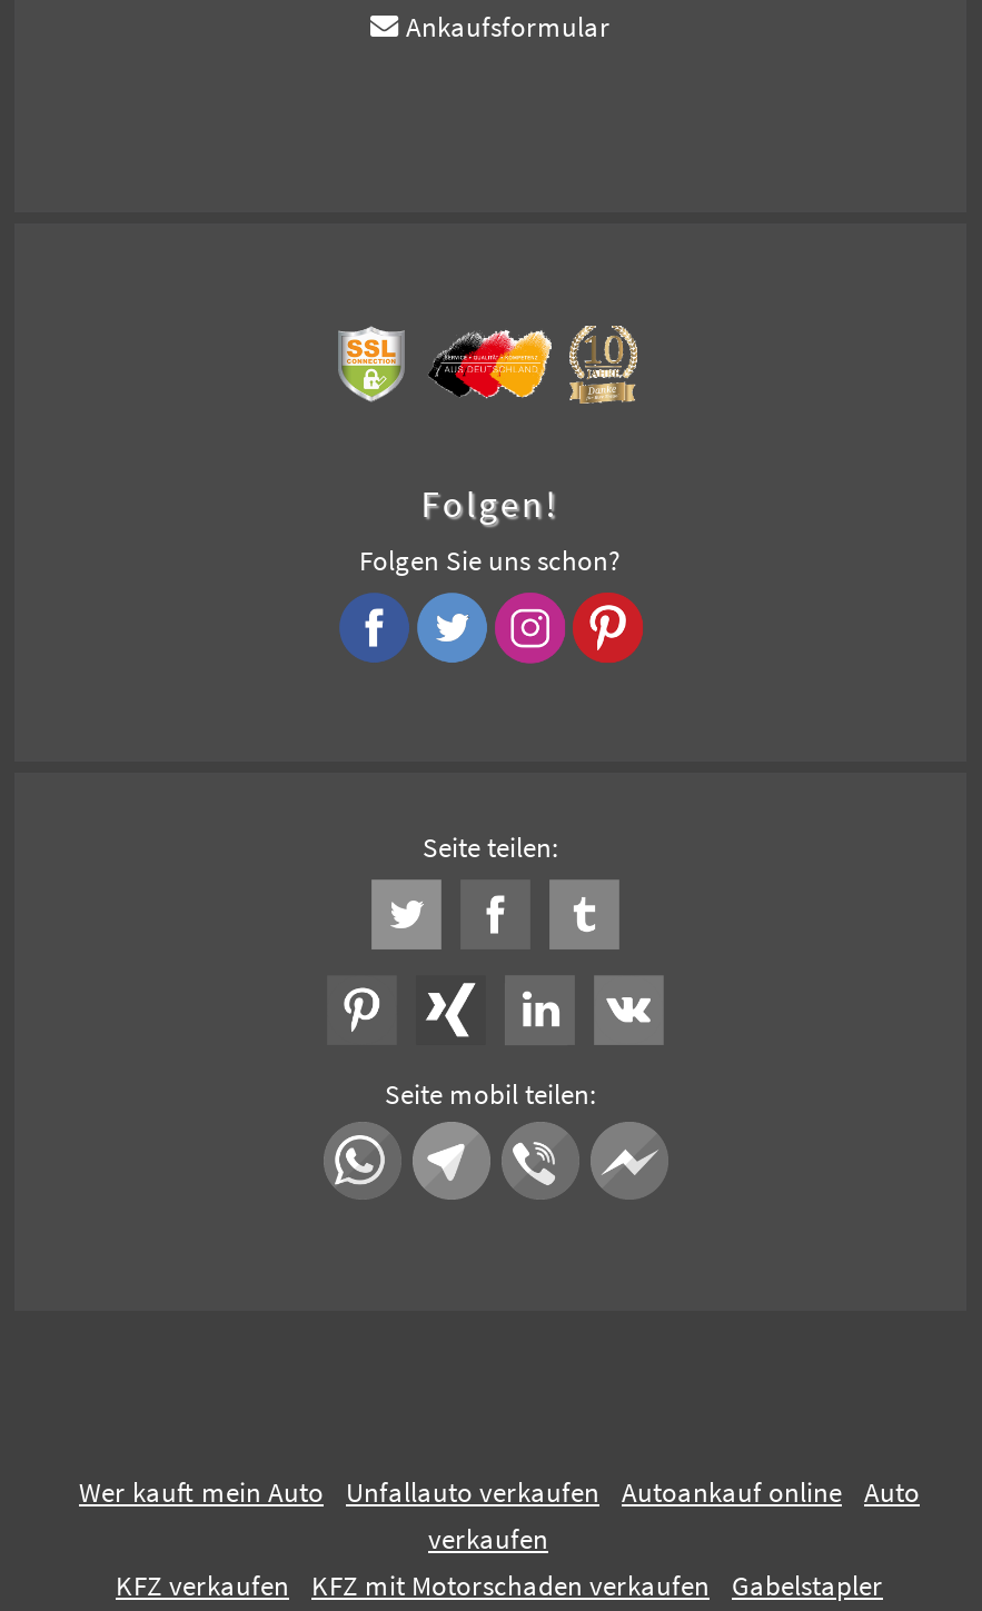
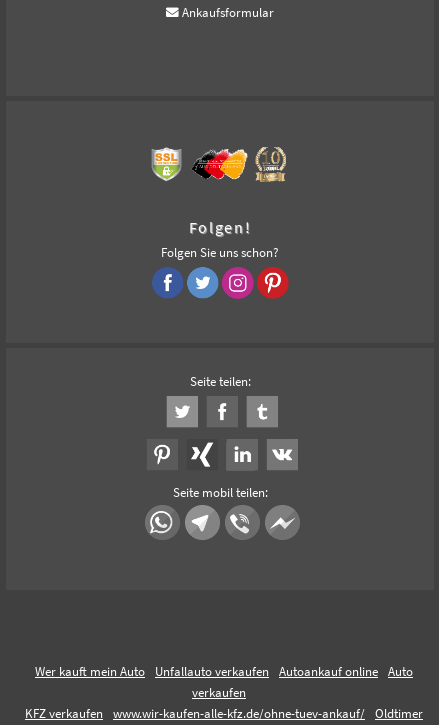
[311,1569,883,1602] KFZ mit Motorschaden verkaufen | Gabelstapler -> [113,706,423,721] www.wir-kaufen-alle-kfz.de/ohne-tuev-ankauf/ | Oldtimer

